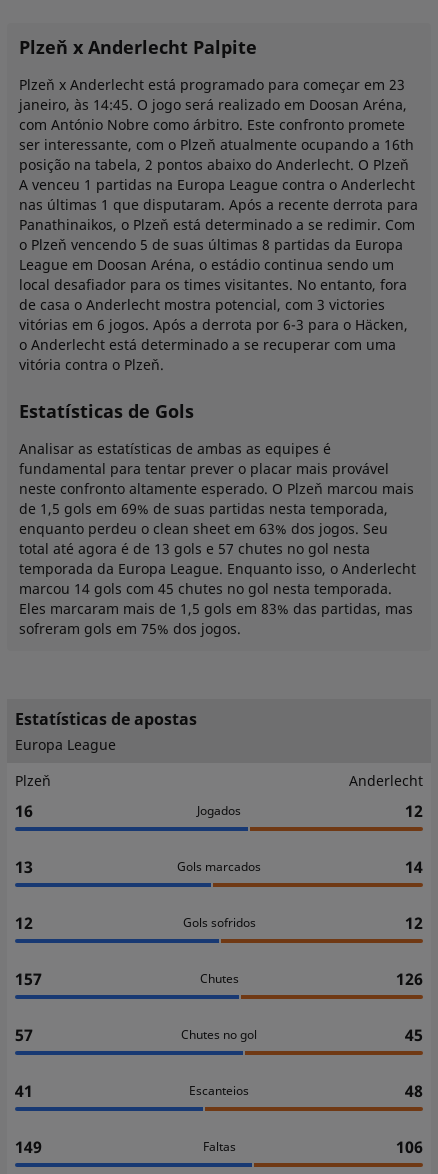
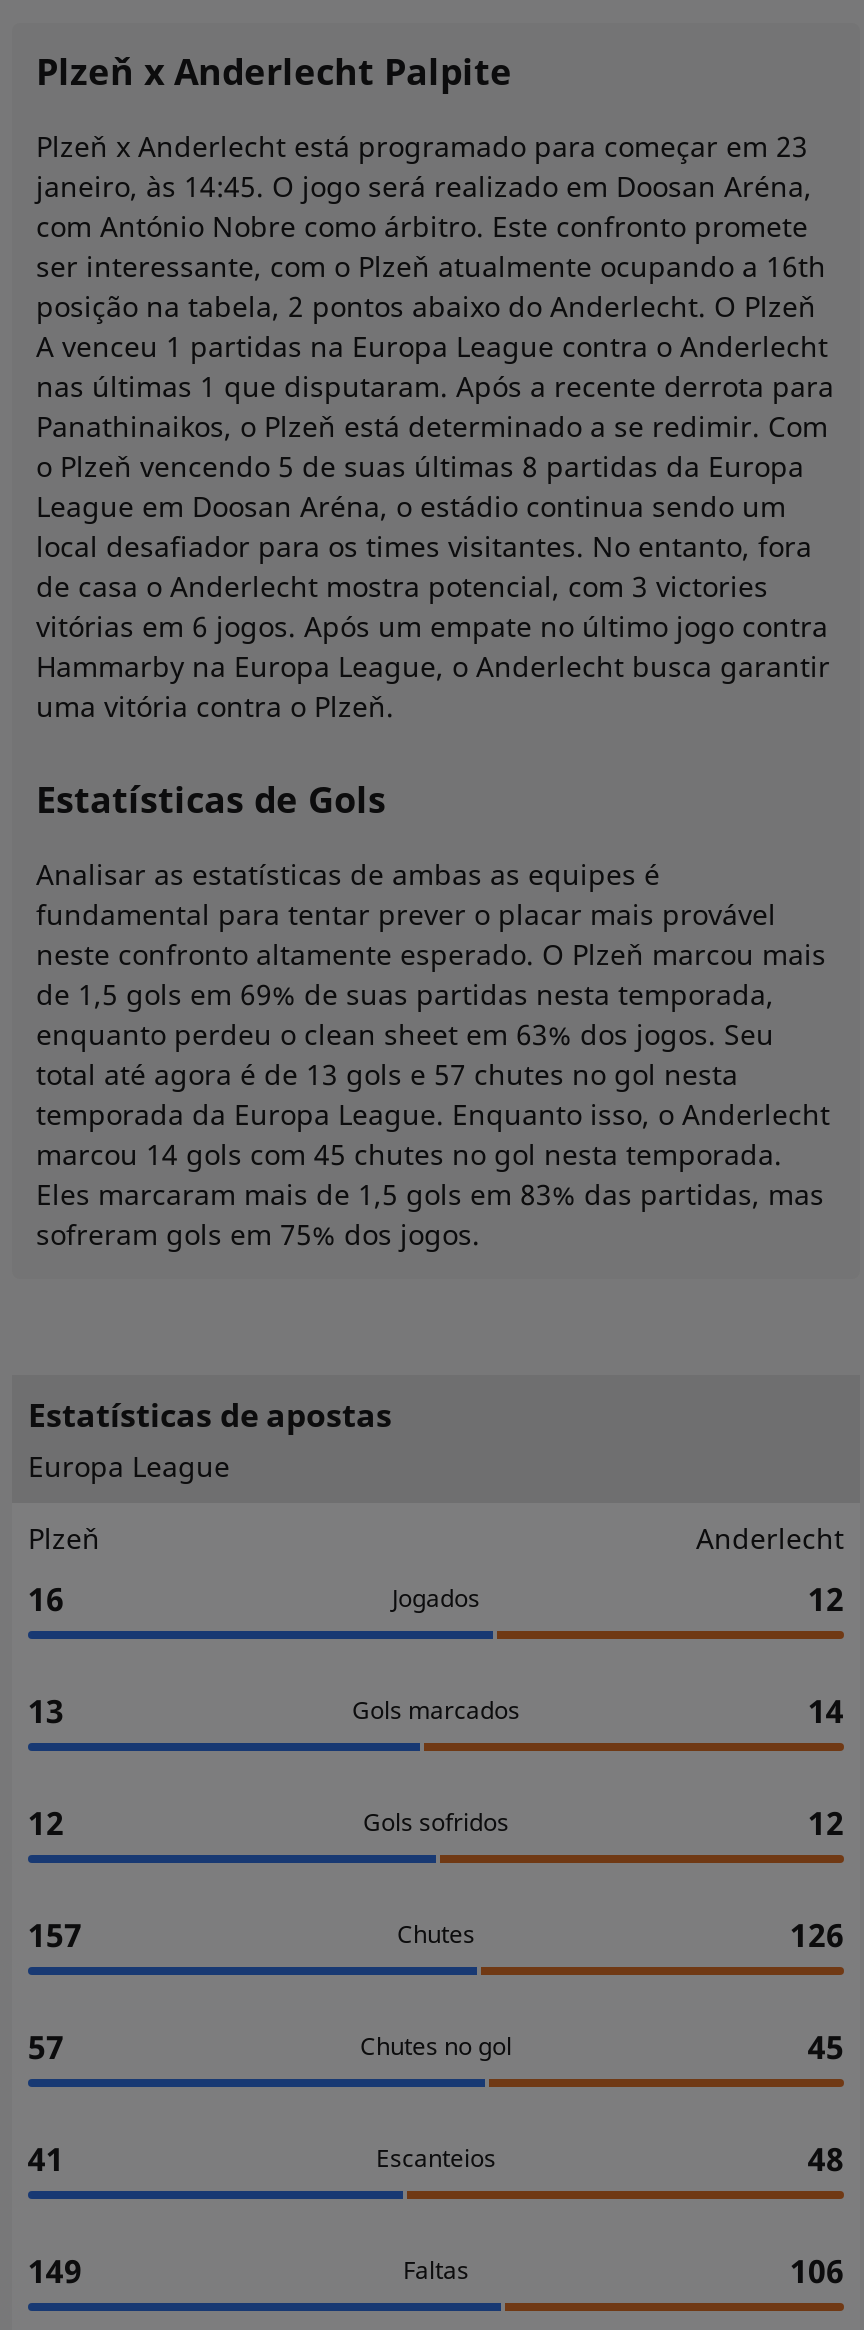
[19,315,408,374] vitórias em 6 jogos. Após a derrota por 6-3 para o Häcken, | o Anderlecht está determinado a se recuperar com uma | vitória contra o Plzeň. -> [36,607,830,725] vitórias em 6 jogos. Após um empate no último jogo contra | Hammarby na Europa League, o Anderlecht busca garantir | uma vitória contra o Plzeň.

